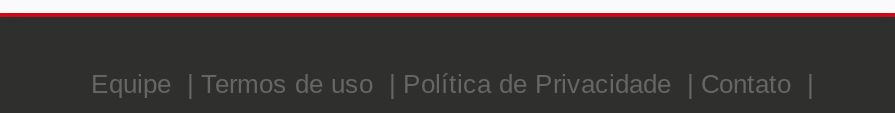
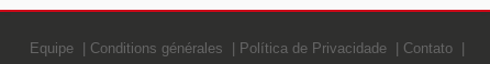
[201,69,373,99] Termos de uso -> [90,40,223,56] Conditions générales

